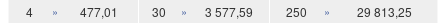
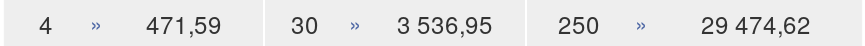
[79,3,117,20] 477,01 -> [146,6,222,40] 471,59
[205,3,253,20] 3 577,59 -> [397,6,493,40] 3 536,95
[357,3,412,20] 29 813,25 -> [701,6,811,40] 29 474,62

